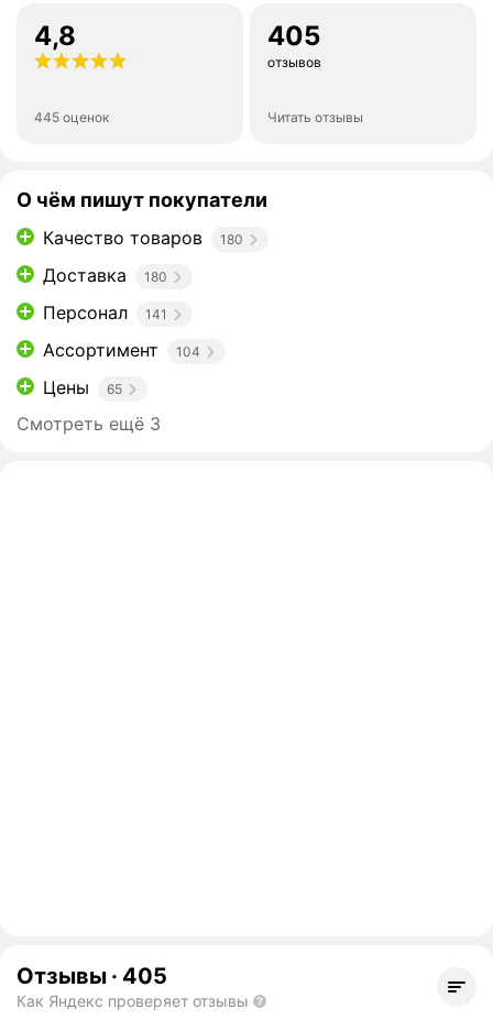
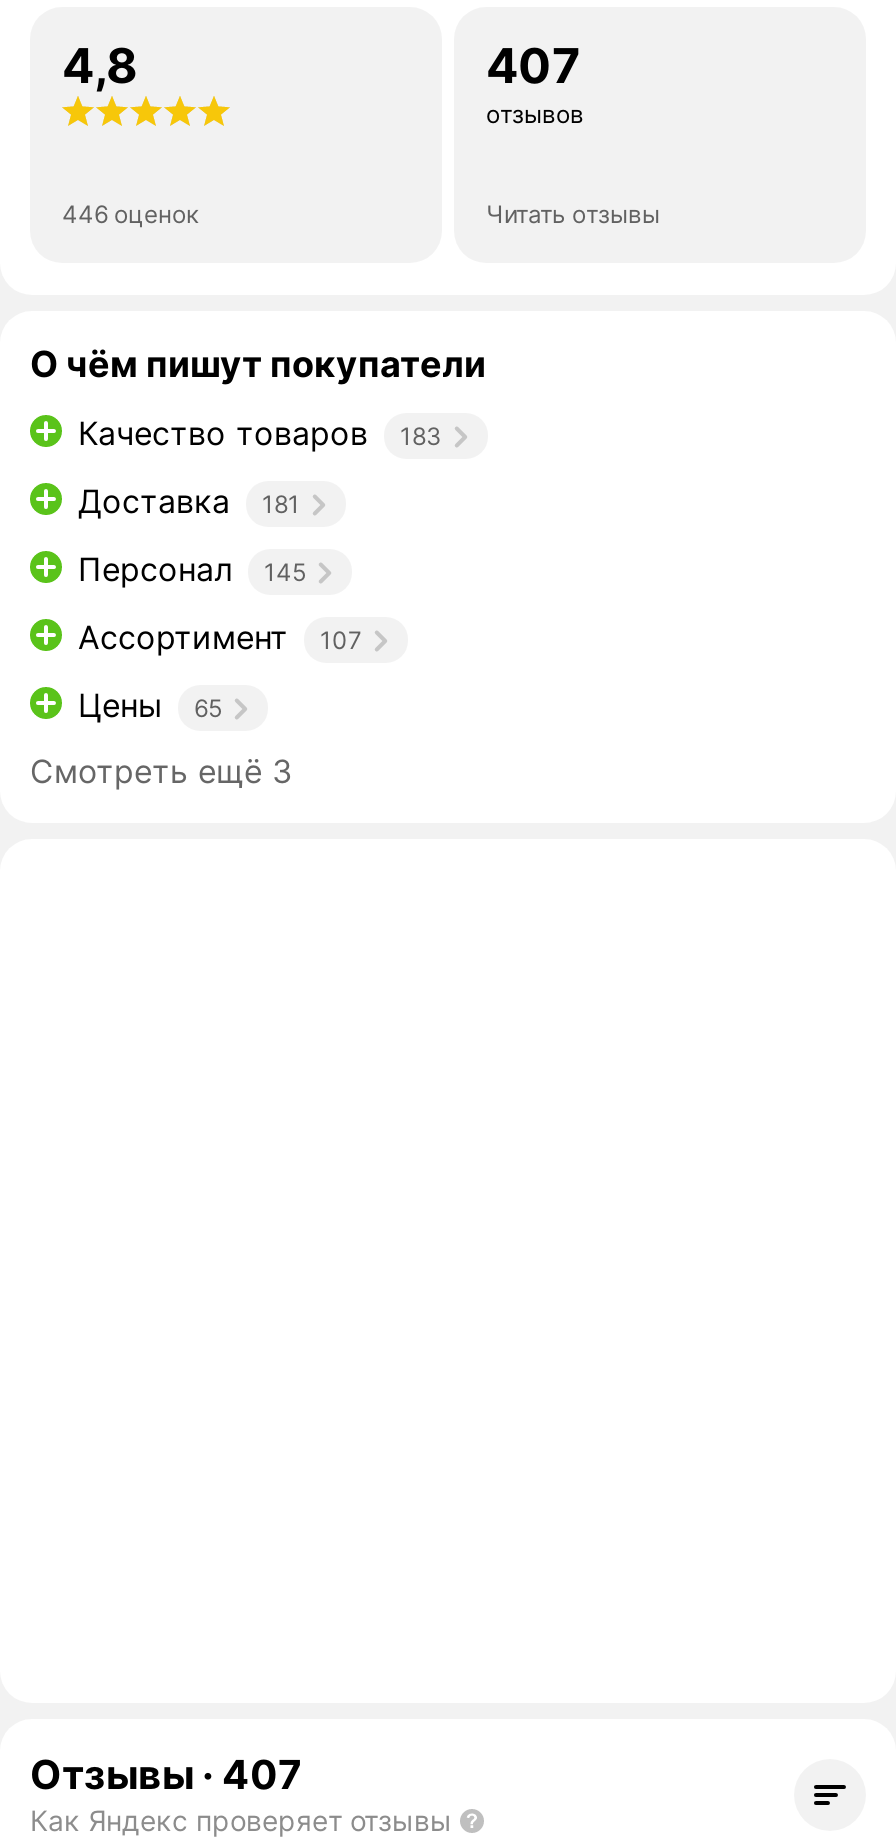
[267,20,320,52] 405 -> [486,37,580,95] 407
[34,109,109,125] 445 оценок -> [62,199,198,229] 446 оценок
[43,227,243,249] Качество товаров 180 -> [78,413,442,453] Качество товаров 183
[43,264,167,286] Доставка 180 -> [78,481,300,521] Доставка 181
[43,301,167,323] Персонал 141 -> [78,549,306,589] Персонал 145
[43,339,200,361] Ассортимент 104 -> [78,617,362,657] Ассортимент 107
[17,963,167,989] Отзывы · 405 -> [30,1751,302,1799] Отзывы · 407

